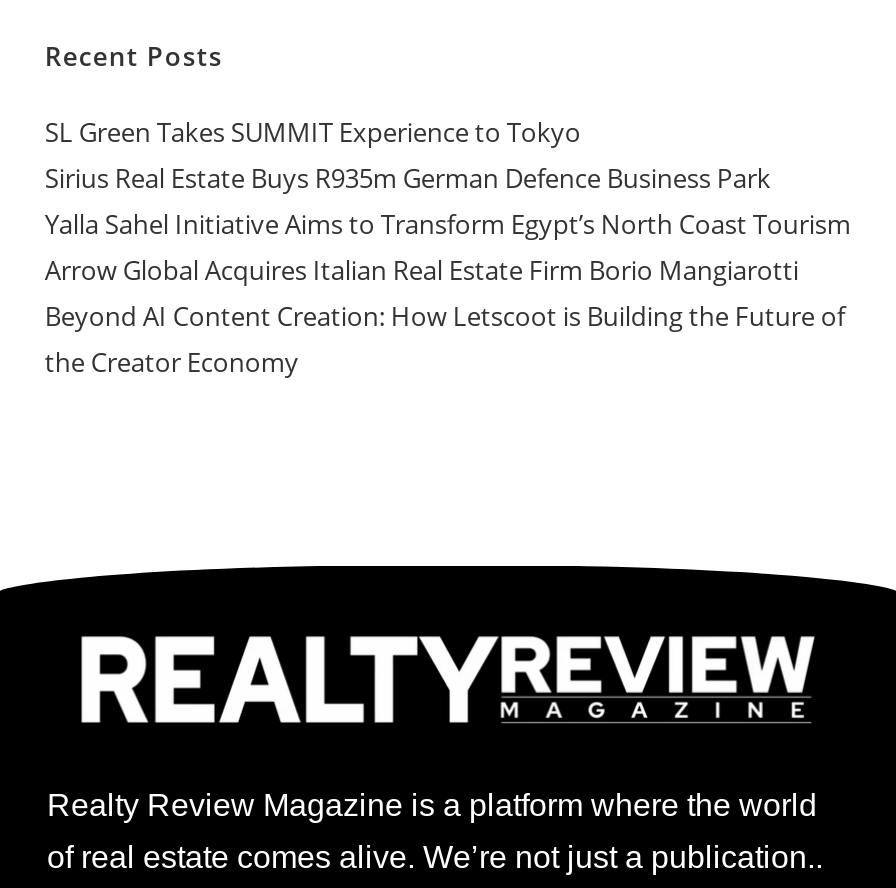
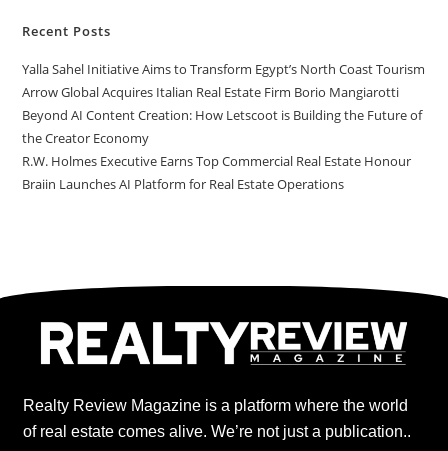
[45,113,771,195] SL Green Takes SUMMIT Experience to Tokyo | Sirius Real Estate Buys R935m German Defence Business Park -> none
moved [45,205,851,379] -> [22,60,425,147]: Yalla Sahel Initiative Aims to Transform Egypt’s North Coast Tourism | Arrow Global Acquires Italian Real Estate Firm Borio Mangiarotti | Beyond AI Content Creation: How Letscoot is Building the Future of | the Creator Economy
none -> [22,152,411,193] R.W. Holmes Executive Earns Top Commercial Real Estate Honour | Braiin Launches AI Platform for Real Estate Operations

